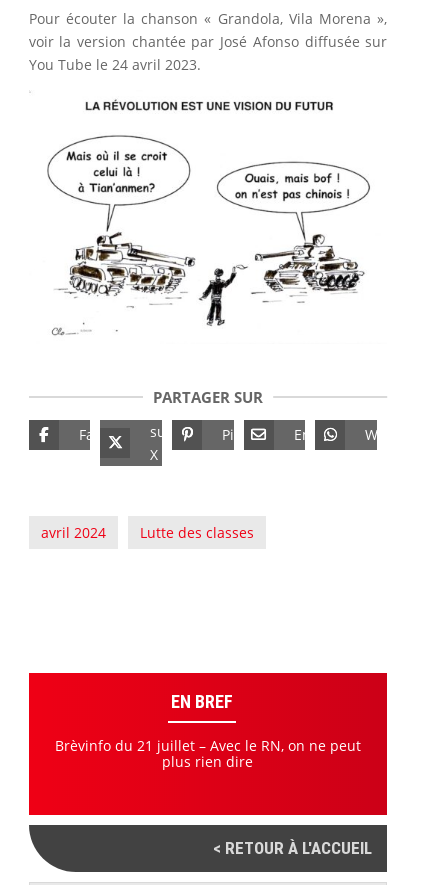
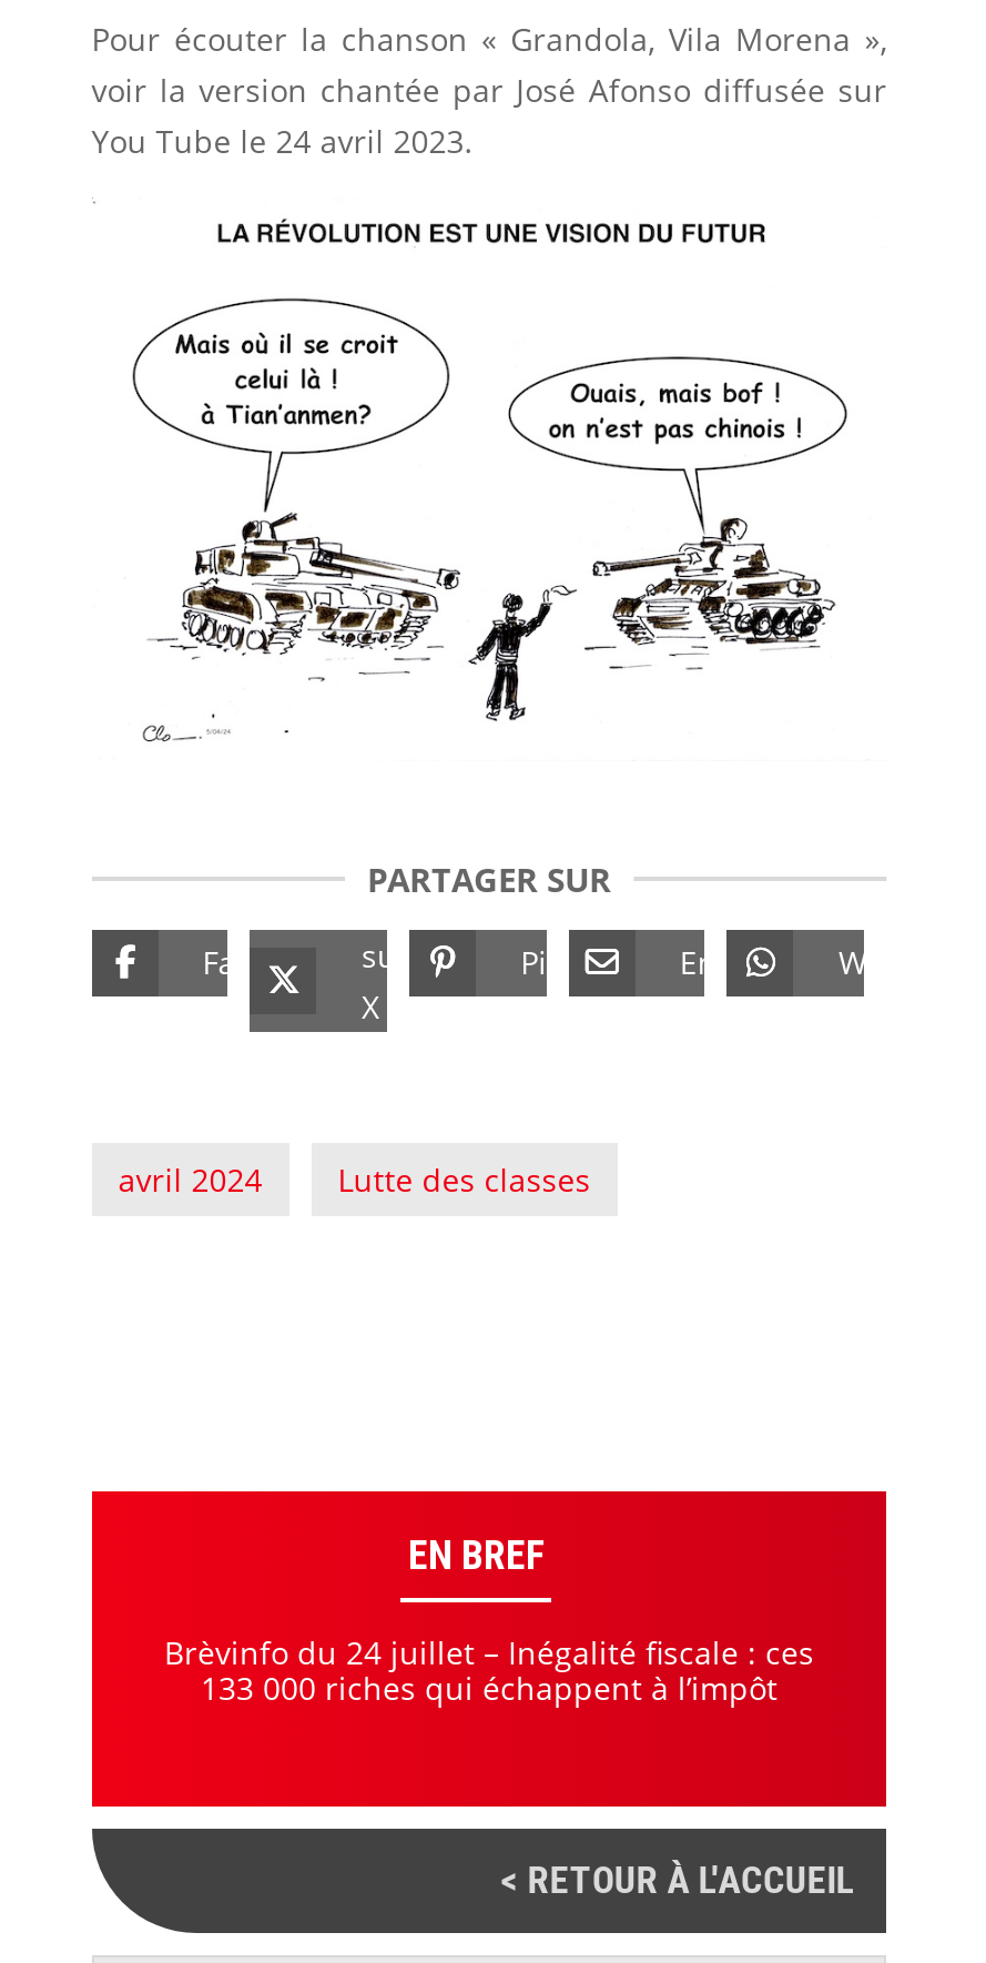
[55,736,361,771] Brèvinfo du 21 juillet – Avec le RN, on ne peut | plus rien dire -> [164,1630,814,1708] Brèvinfo du 24 juillet – Inégalité fiscale : ces | 133 000 riches qui échappent à l’impôt

